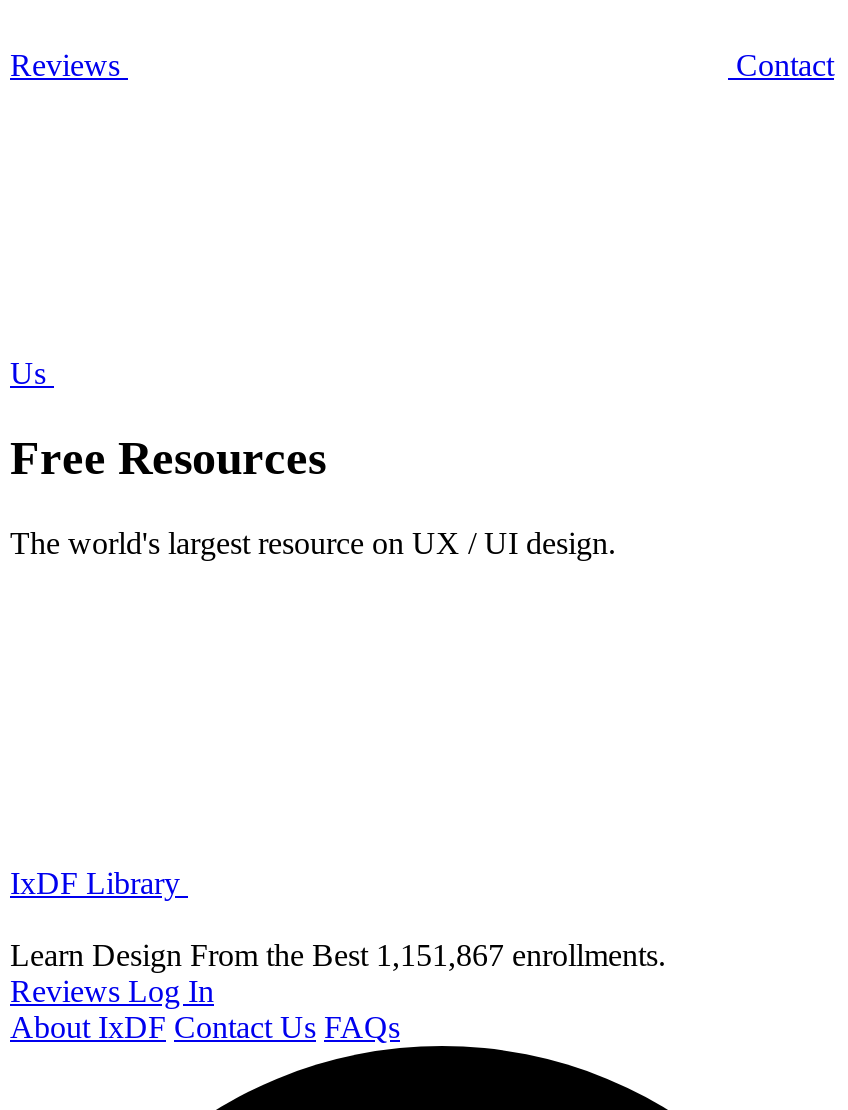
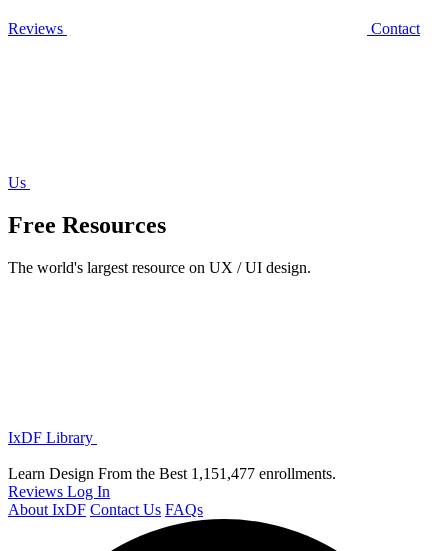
[10,937,666,971] Learn Design From the Best 1,151,867 enrollments. -> [8,465,336,482] Learn Design From the Best 1,151,477 enrollments.

